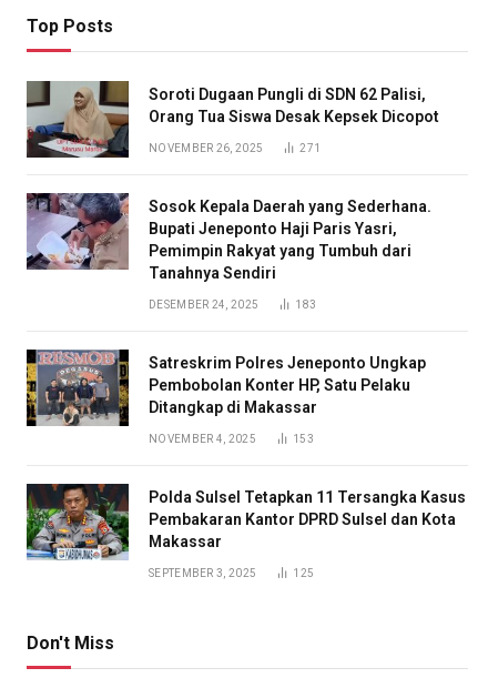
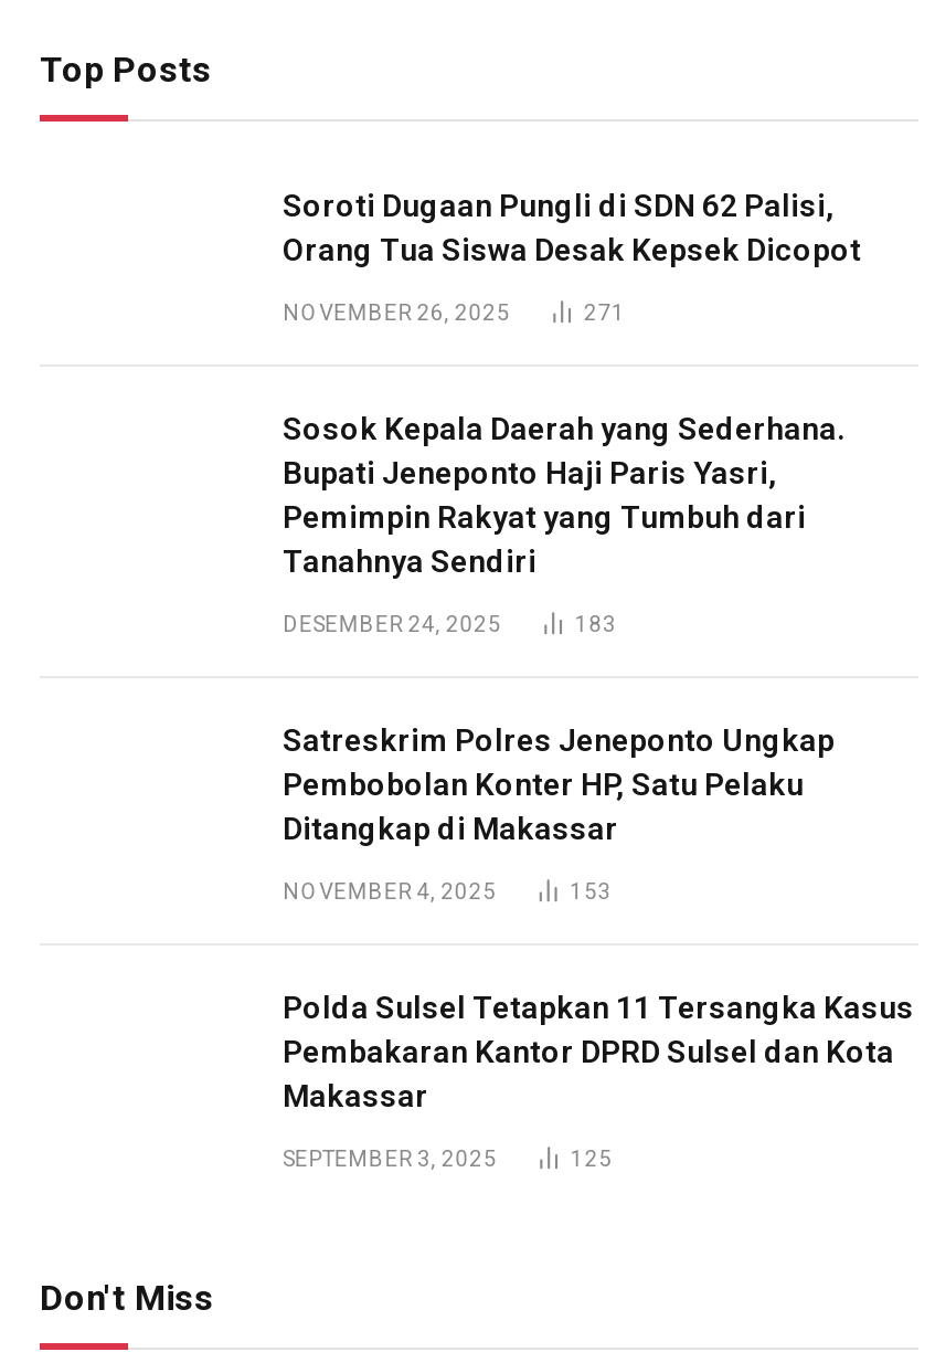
[26,80,130,159] [image] -> none
[26,192,130,271] [image] -> none
[26,348,130,427] [image] -> none
[26,483,130,561] [image] -> none

